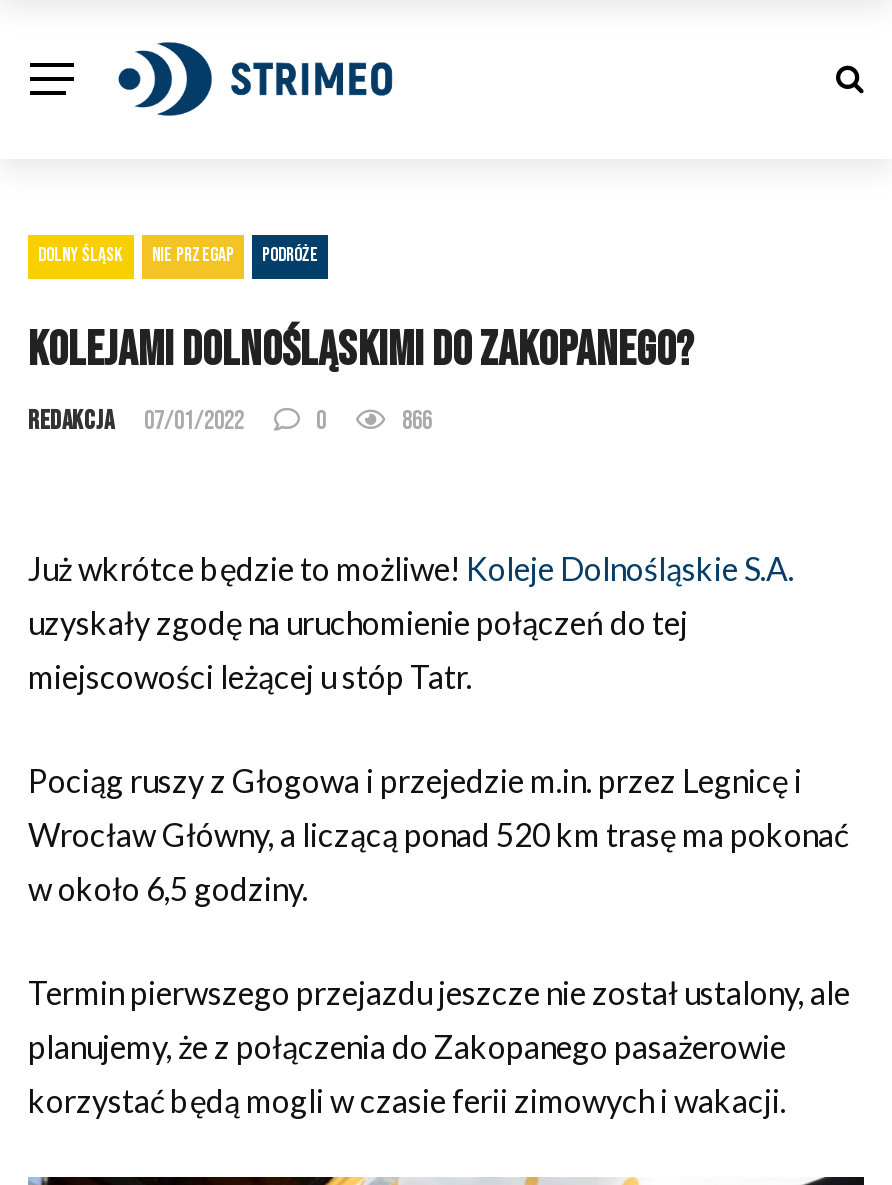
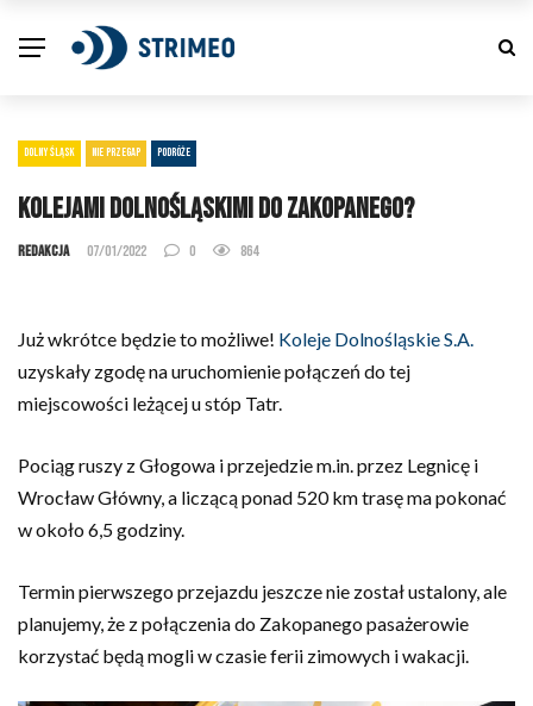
[402,405,432,437] 866 -> [240,242,258,261] 864

